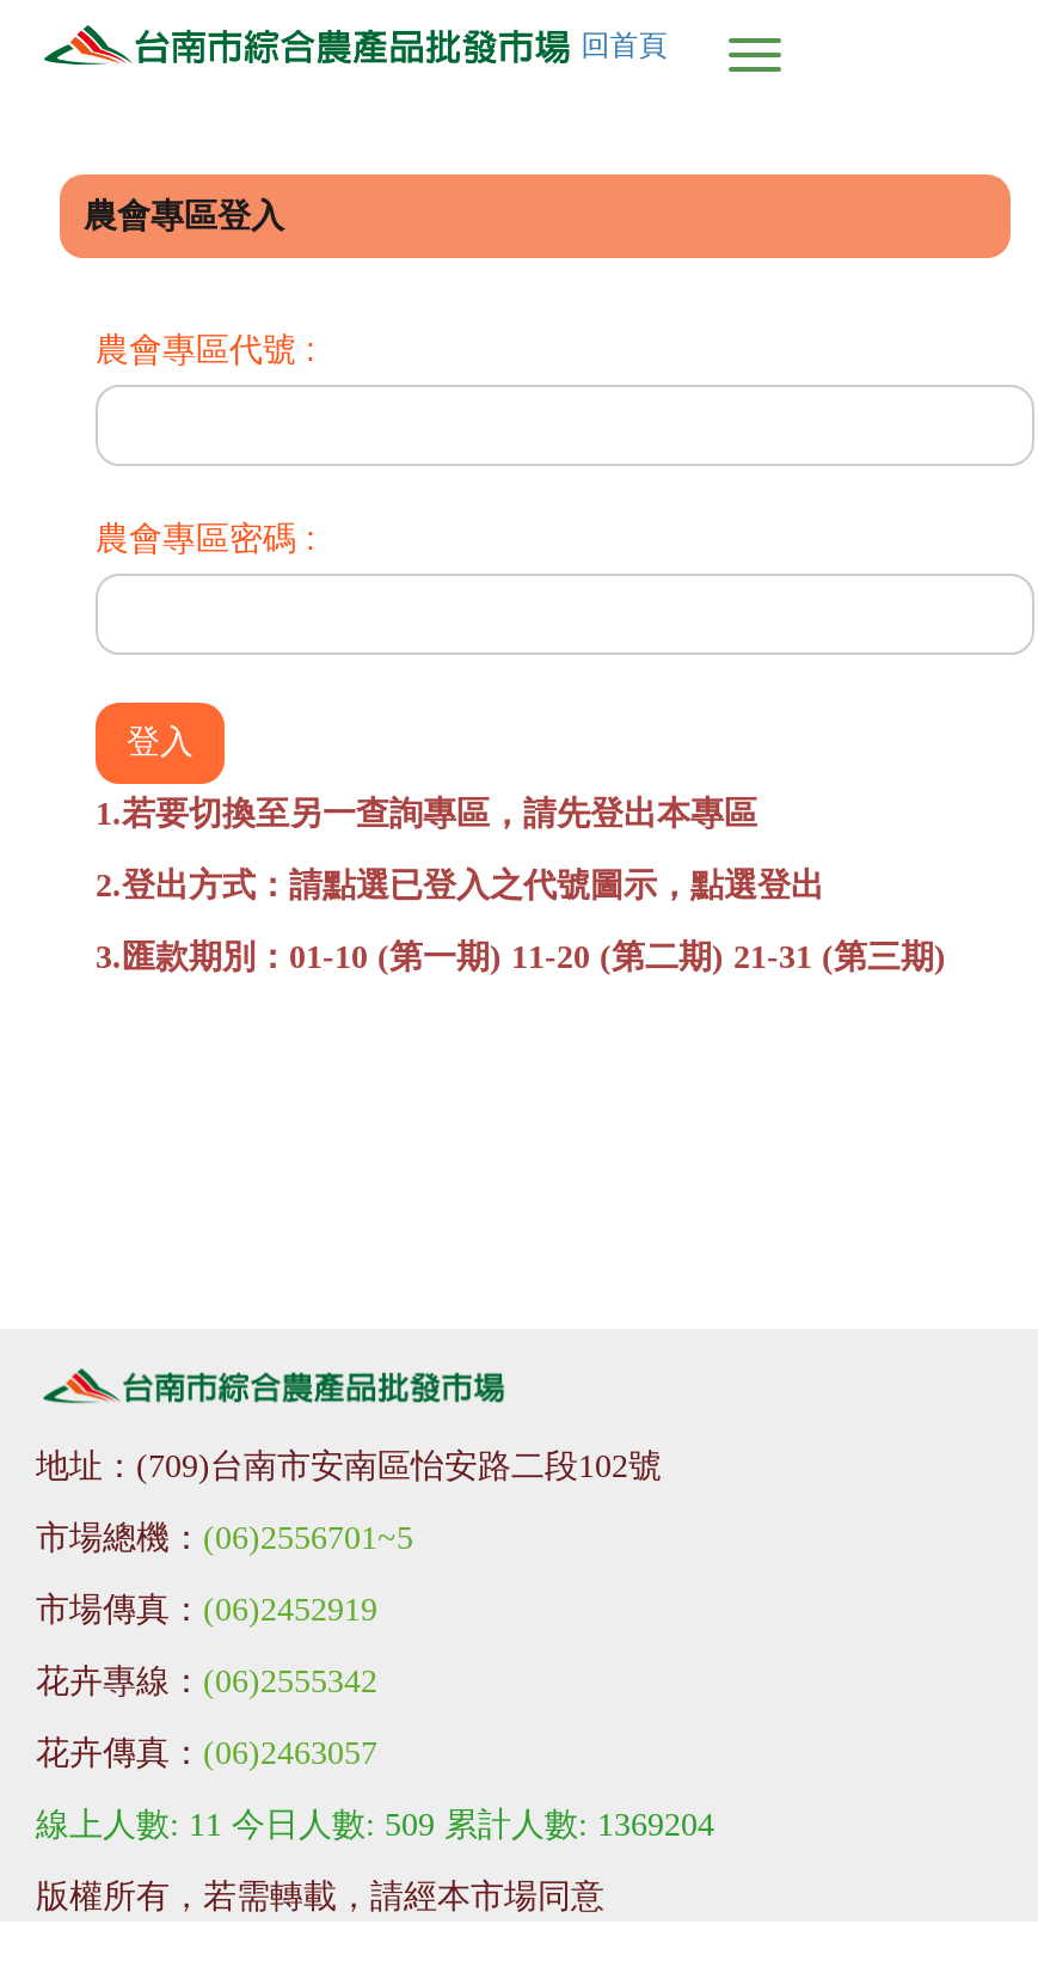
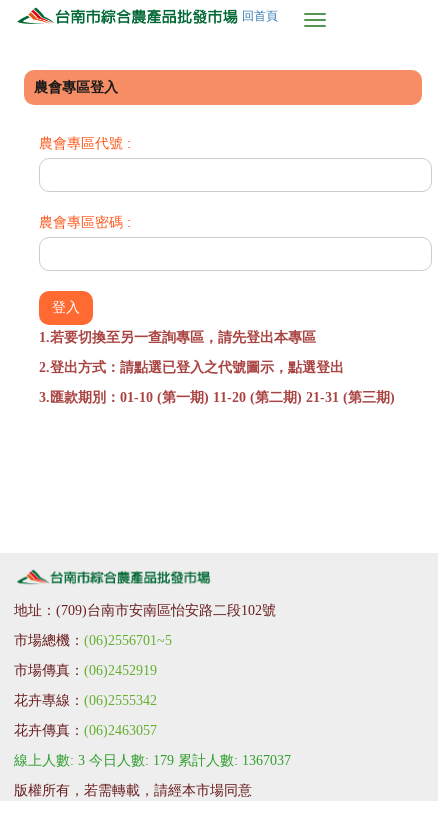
[36,1808,714,1844] 線上人數: 11 今日人數: 509 累計人數: 1369204 -> [14,753,291,768] 線上人數: 3 今日人數: 179 累計人數: 1367037

